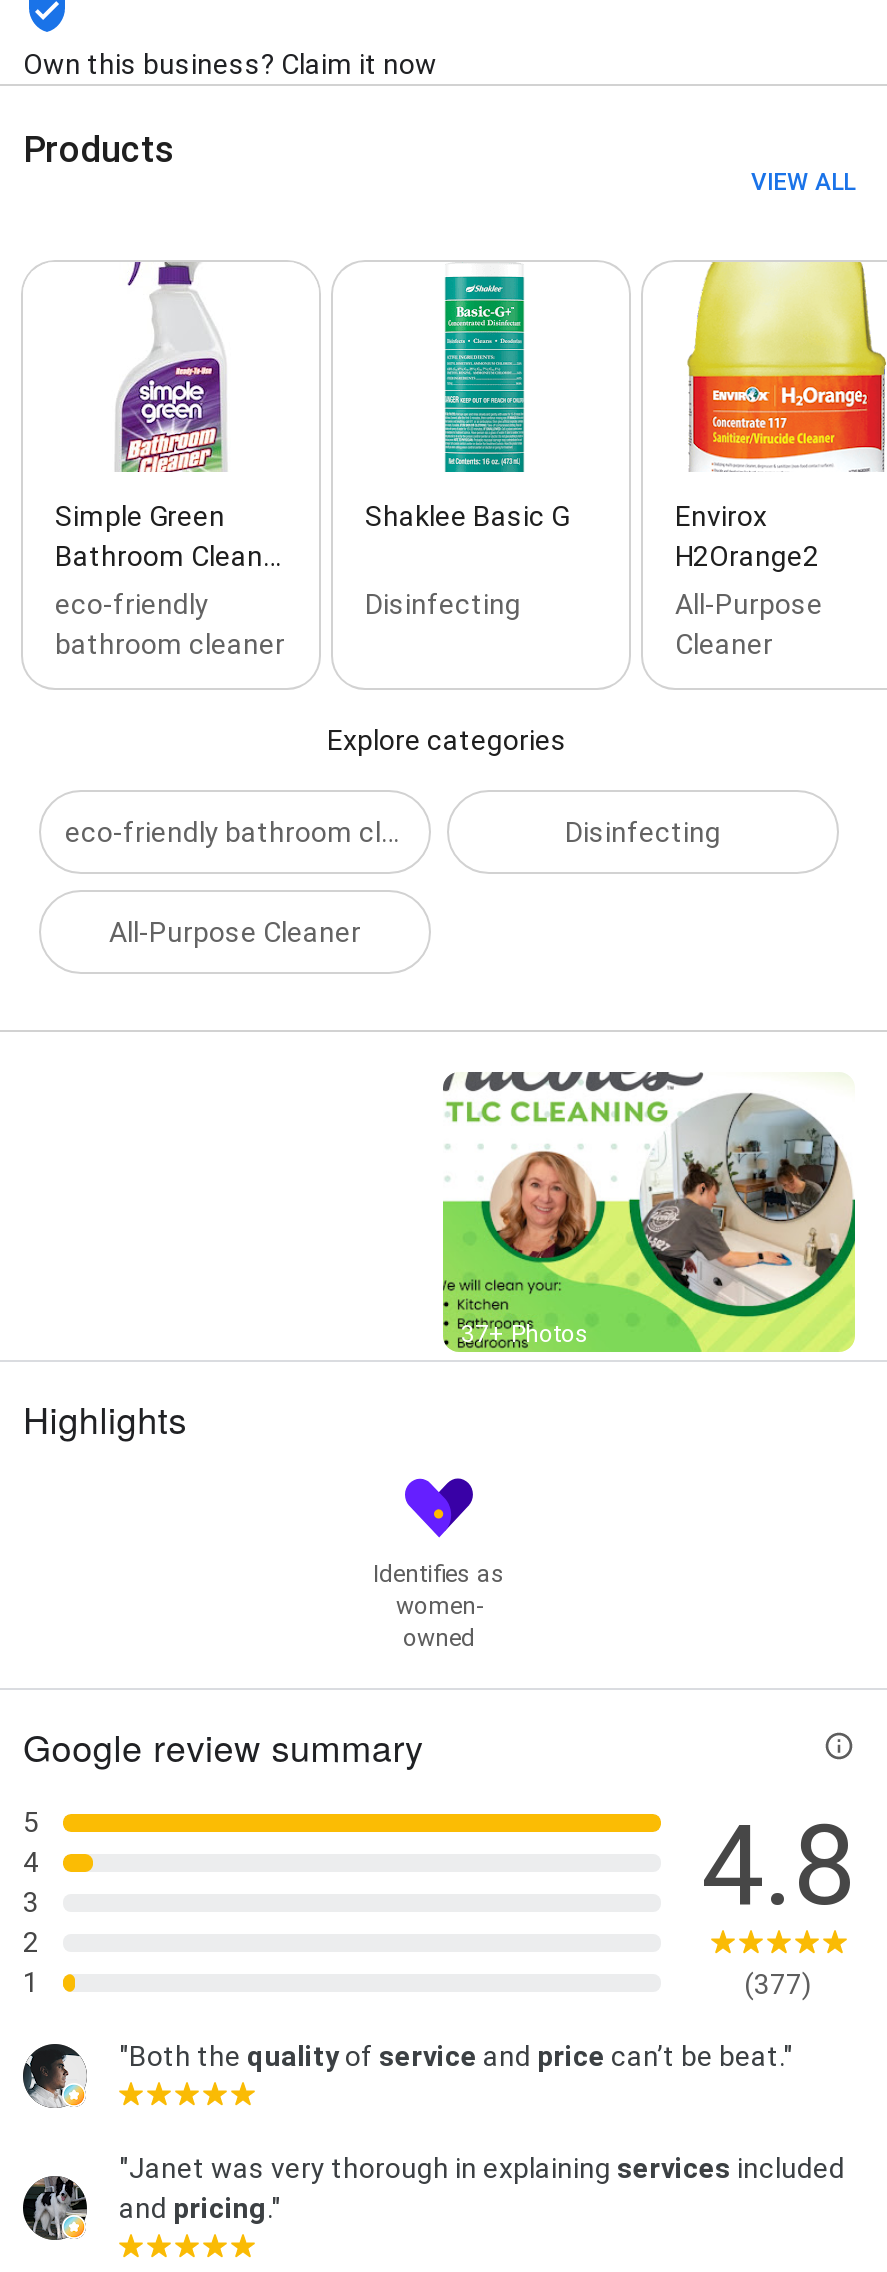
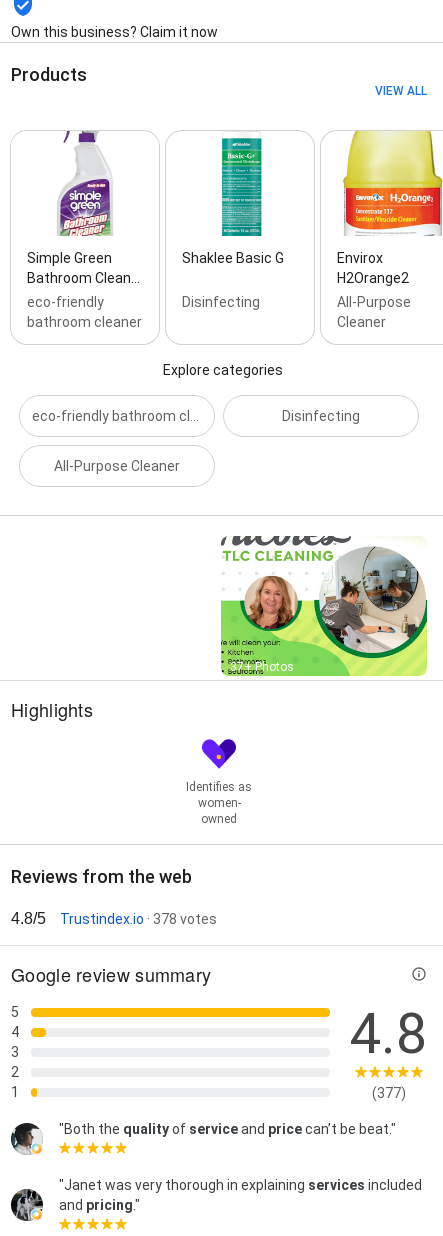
none -> [11,866,217,927] Reviews from the web | 4.8/5 | Trustindex.io · 378 votes

